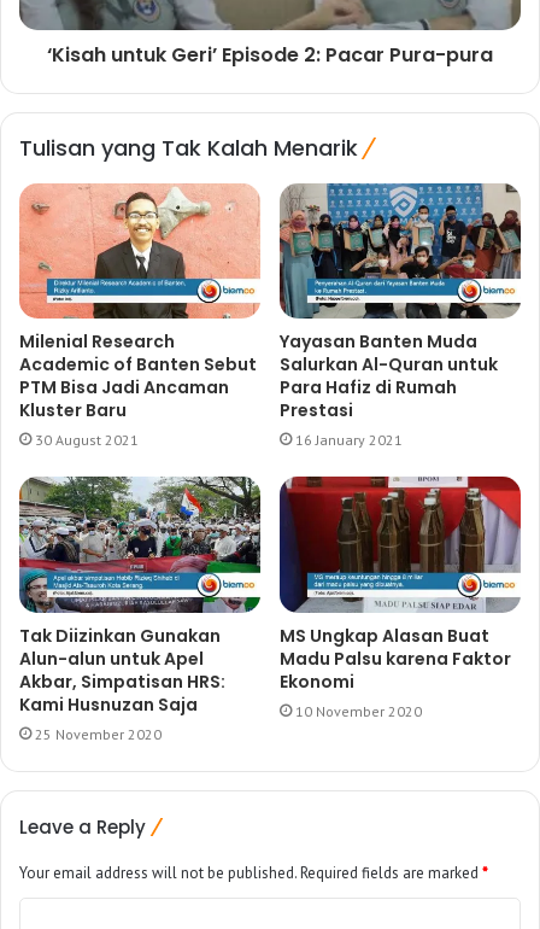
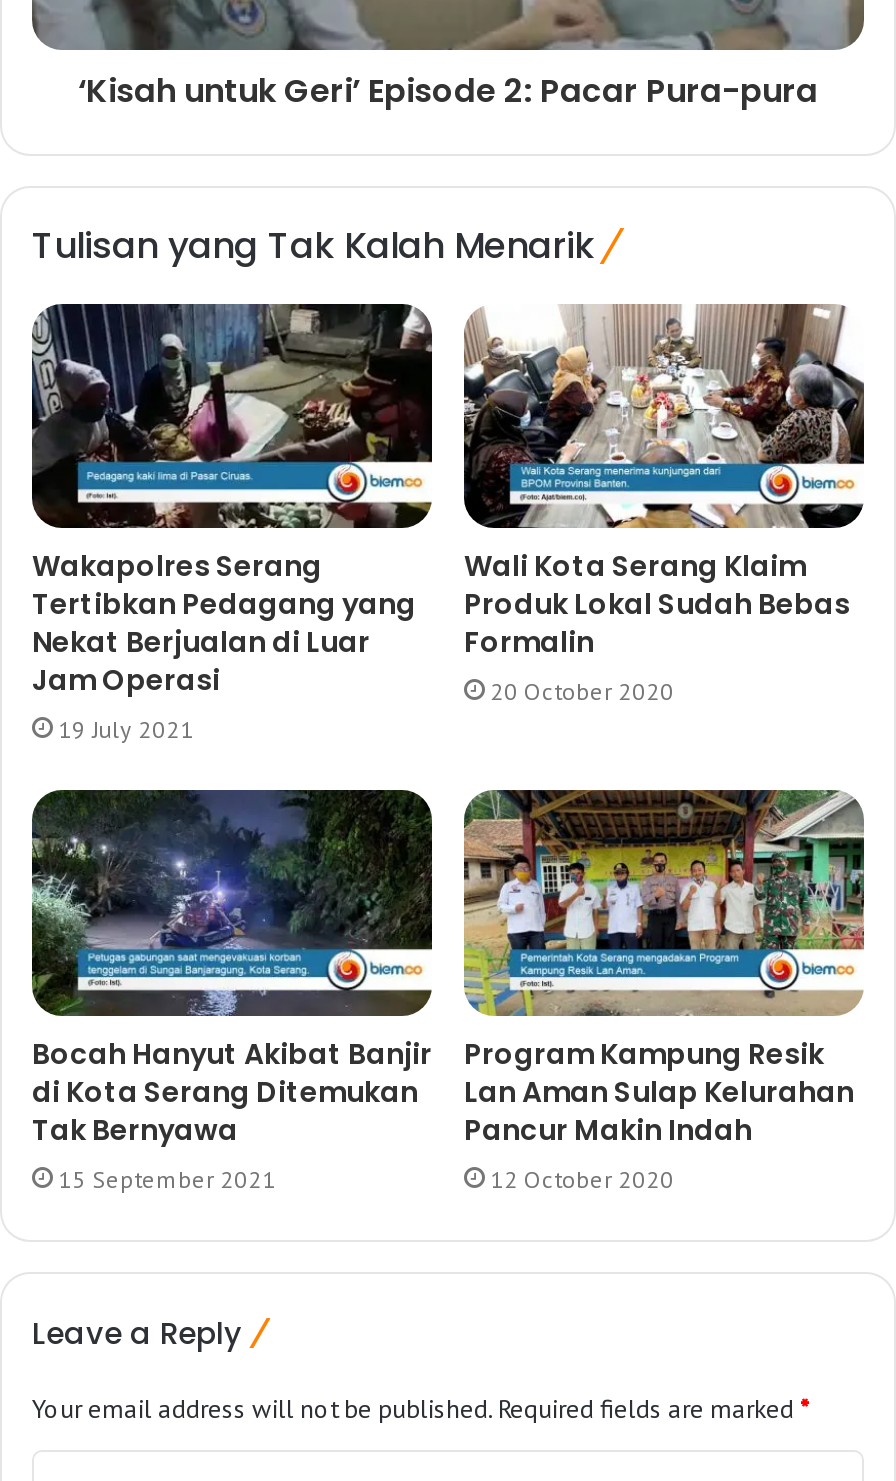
[18,183,260,449] [image] | Milenial Research | Academic of Banten Sebut | PTM Bisa Jadi Ancaman | Kluster Baru | 30 August 2021 -> [30,302,434,745] [image] | Wakapolres Serang | Tertibkan Pedagang yang | Nekat Berjualan di Luar | Jam Operasi | 19 July 2021
[280,182,522,449] [image] | Yayasan Banten Muda | Salurkan Al-Quran untuk | Para Hafiz di Rumah | Prestasi | 16 January 2021 -> [464,302,866,707] [image] | Wali Kota Serang Klaim | Produk Lokal Sudah Bebas | Formalin | 20 October 2020
[18,477,260,743] [image] | Tak Diizinkan Gunakan | Alun-alun untuk Apel | Akbar, Simpatisan HRS: | Kami Husnuzan Saja | 25 November 2020 -> [30,788,432,1194] [image] | Bocah Hanyut Akibat Banjir | di Kota Serang Ditemukan | Tak Bernyawa | 15 September 2021
[278,475,522,721] [image] | MS Ungkap Alasan Buat | Madu Palsu karena Faktor | Ekonomi | 10 November 2020 -> [462,788,864,1194] [image] | Program Kampung Resik | Lan Aman Sulap Kelurahan | Pancur Makin Indah | 12 October 2020

